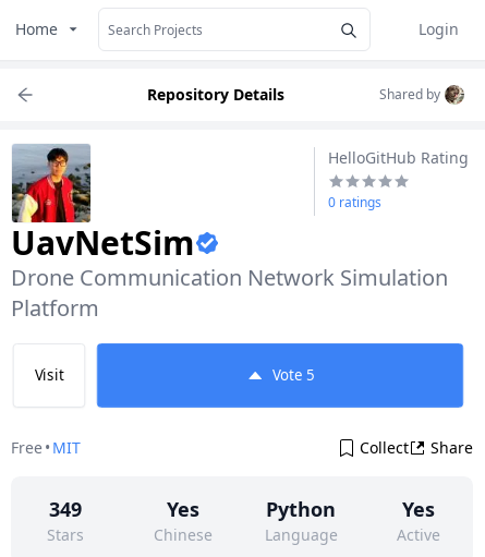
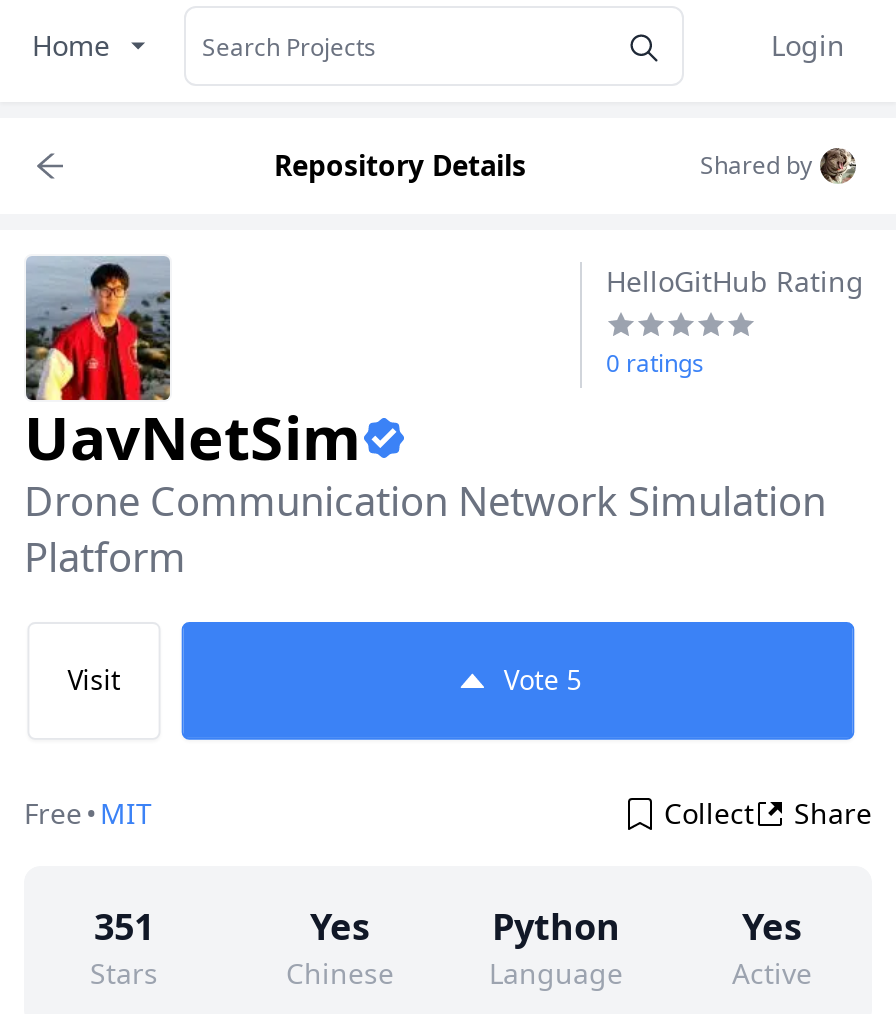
[49,496,82,522] 349 -> [94,902,154,950] 351

